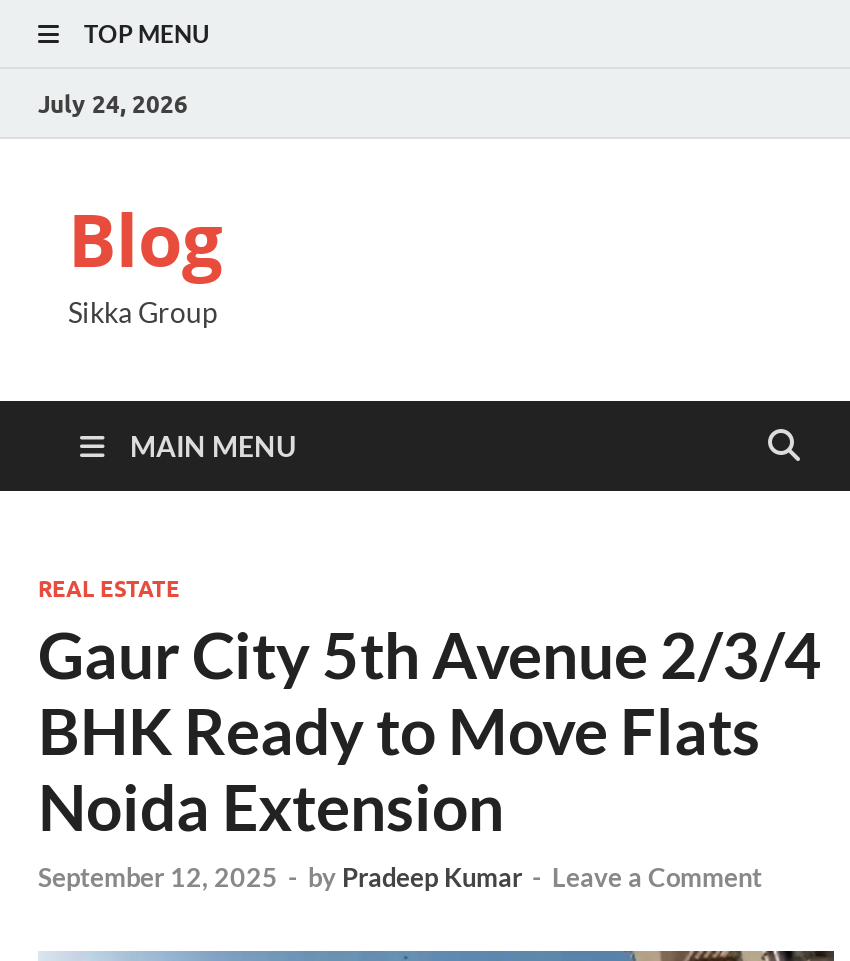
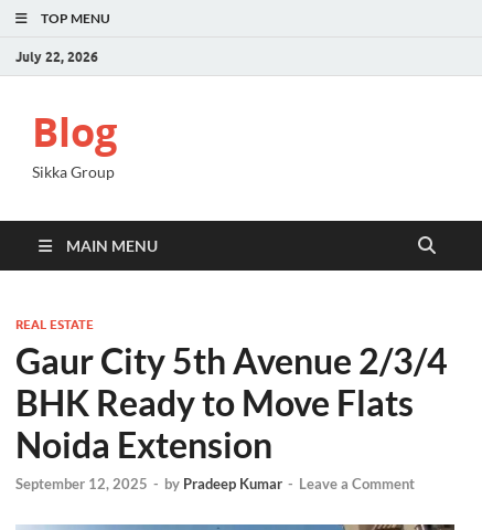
[38,88,188,118] July 24, 2026 -> [15,48,98,65] July 22, 2026

